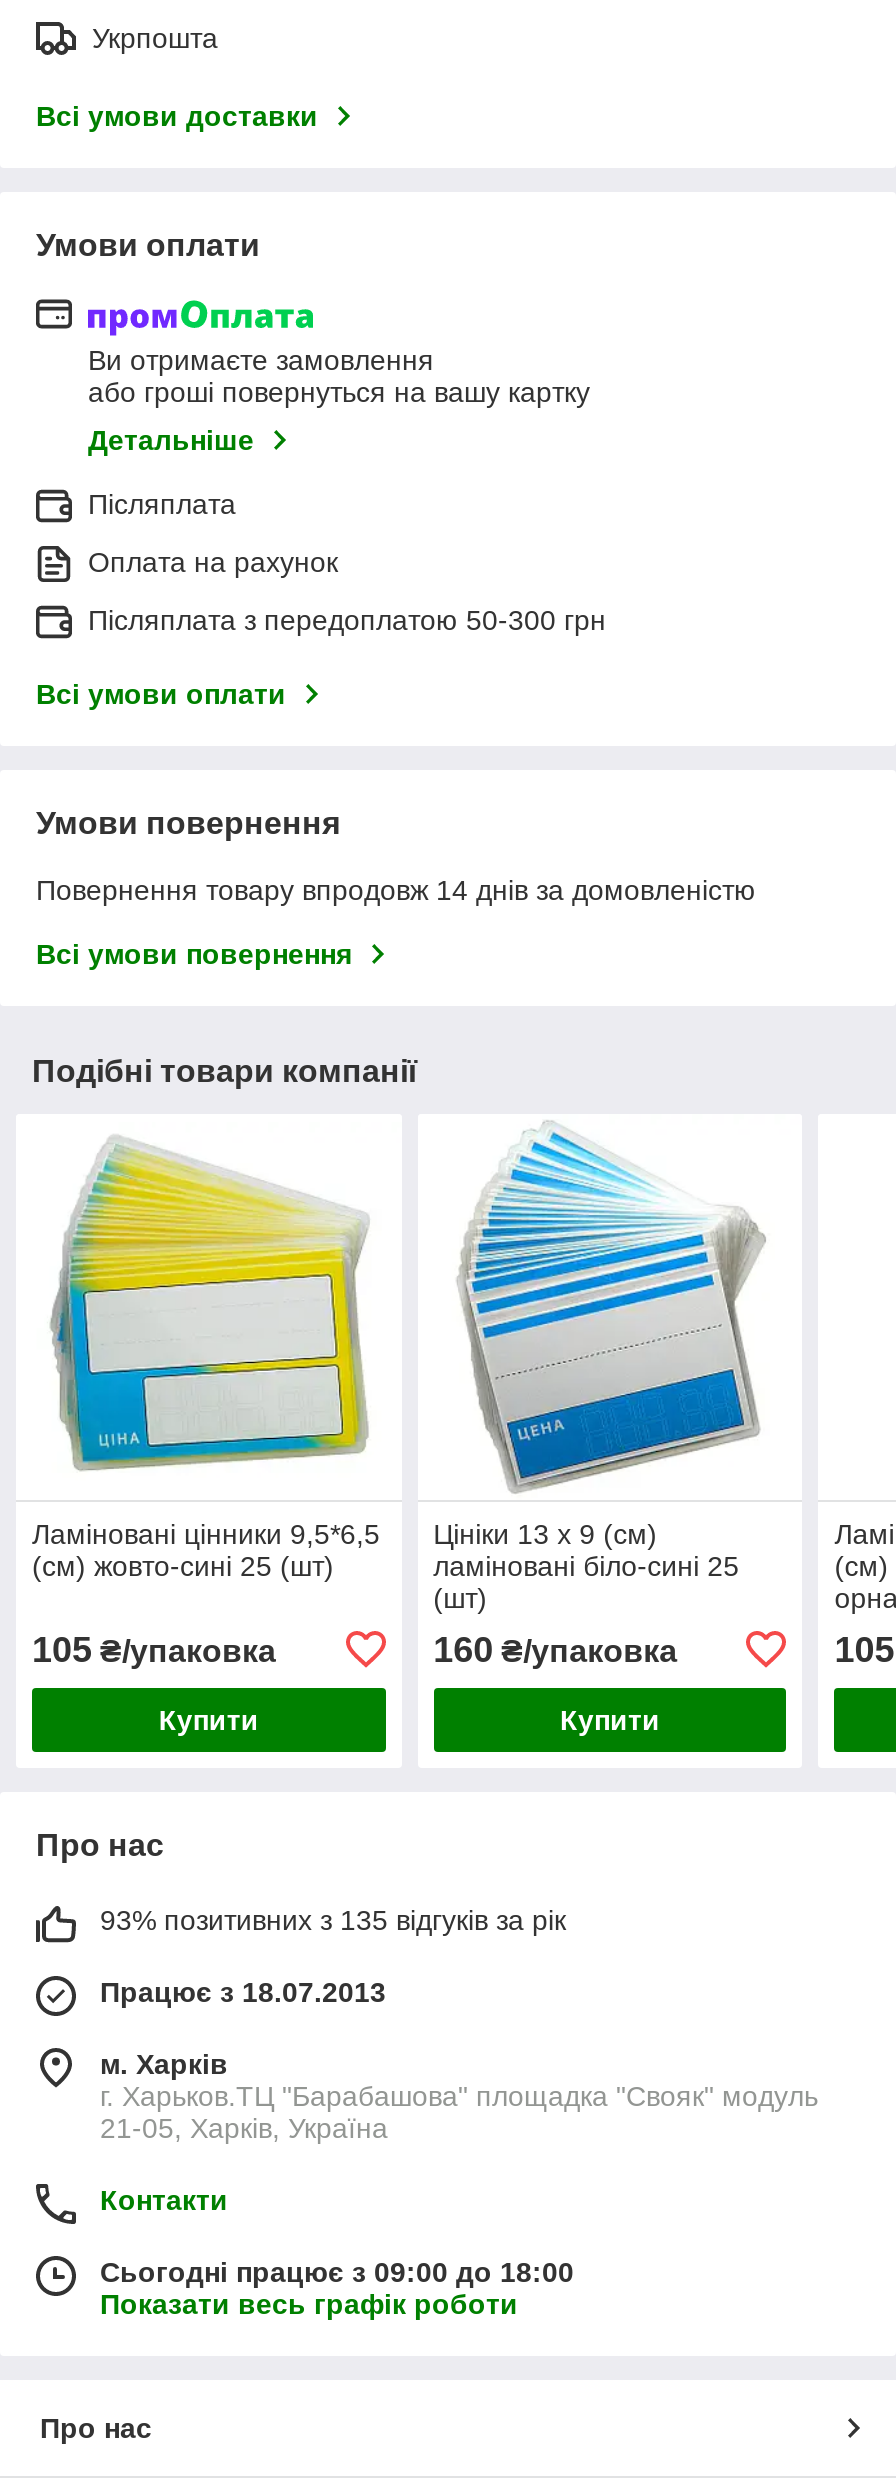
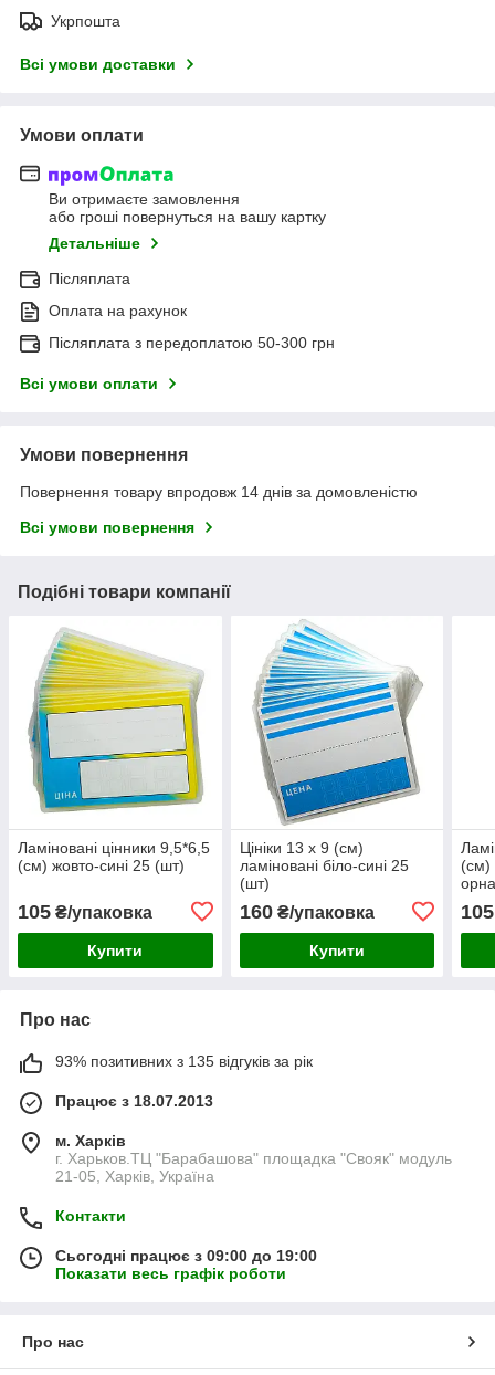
[100,2256,574,2288] Сьогодні працює з 09:00 до 18:00 -> [55,1247,317,1264] Сьогодні працює з 09:00 до 19:00

